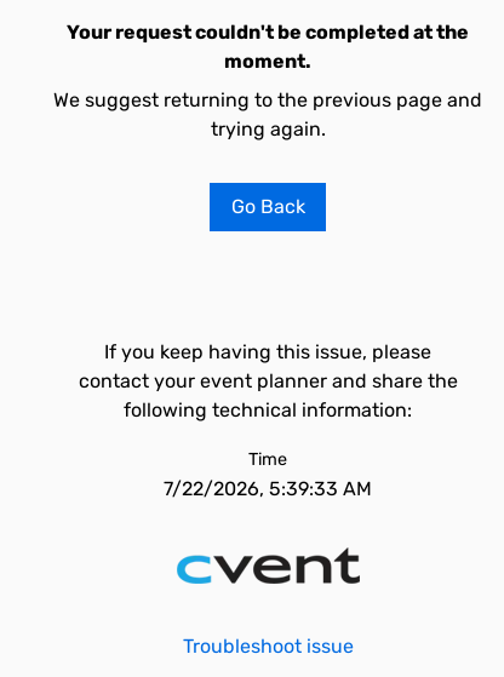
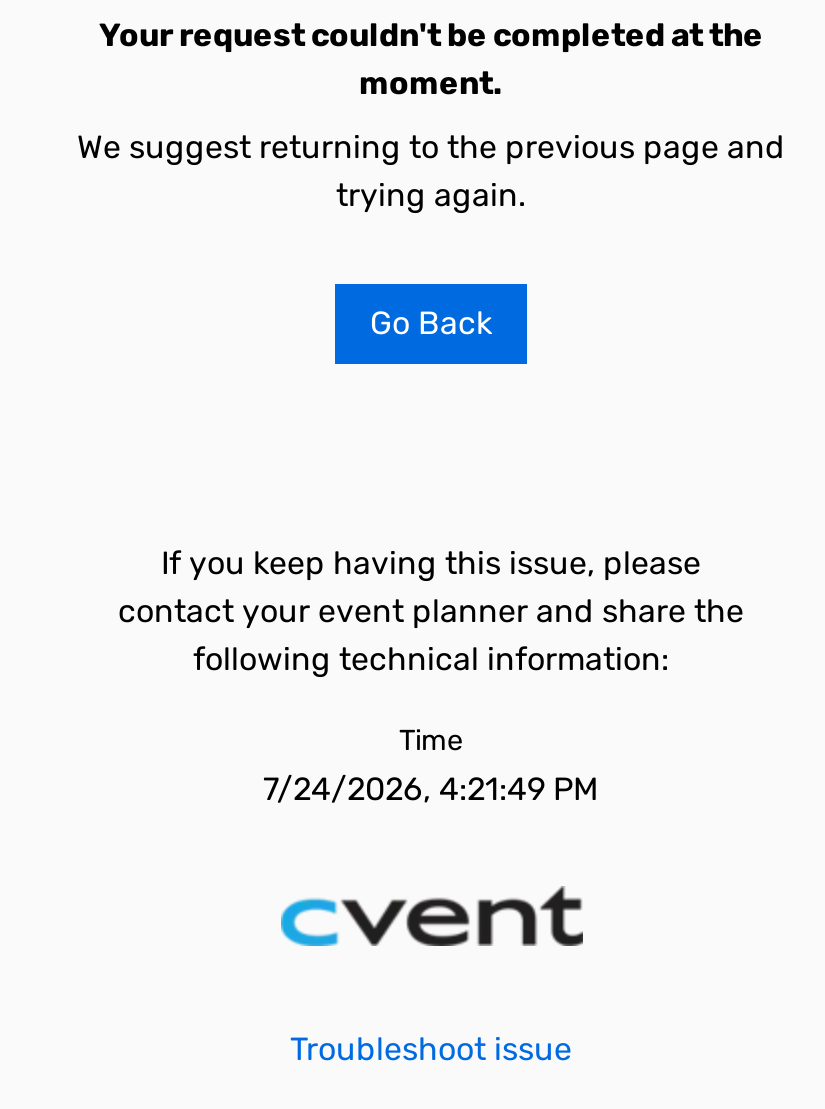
[164,477,372,500] 7/22/2026, 5:39:33 AM -> [263,770,599,808] 7/24/2026, 4:21:49 PM

